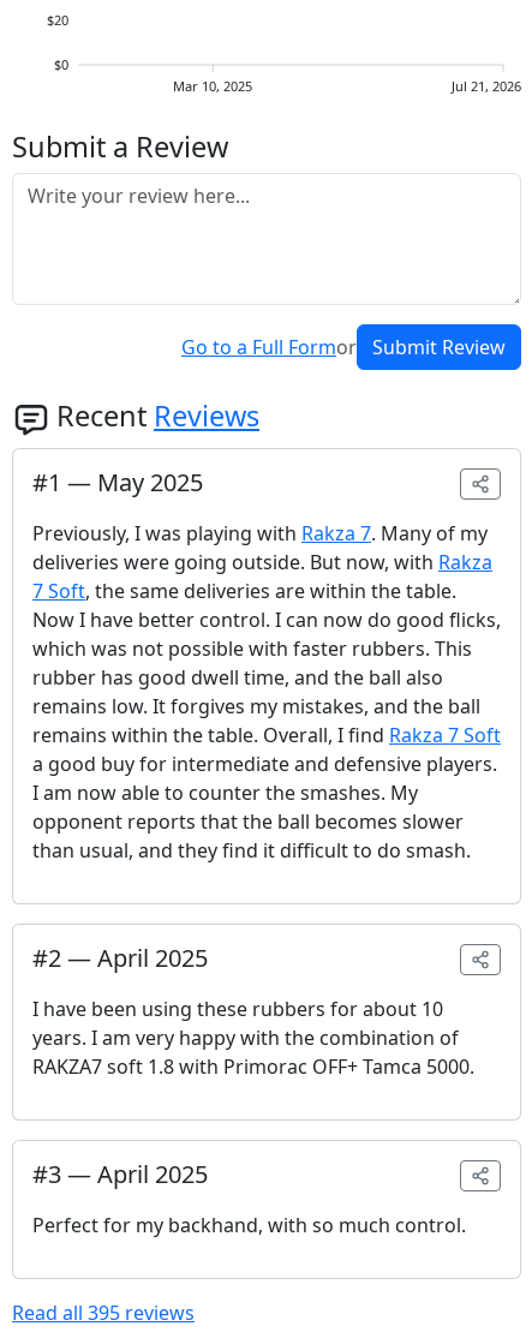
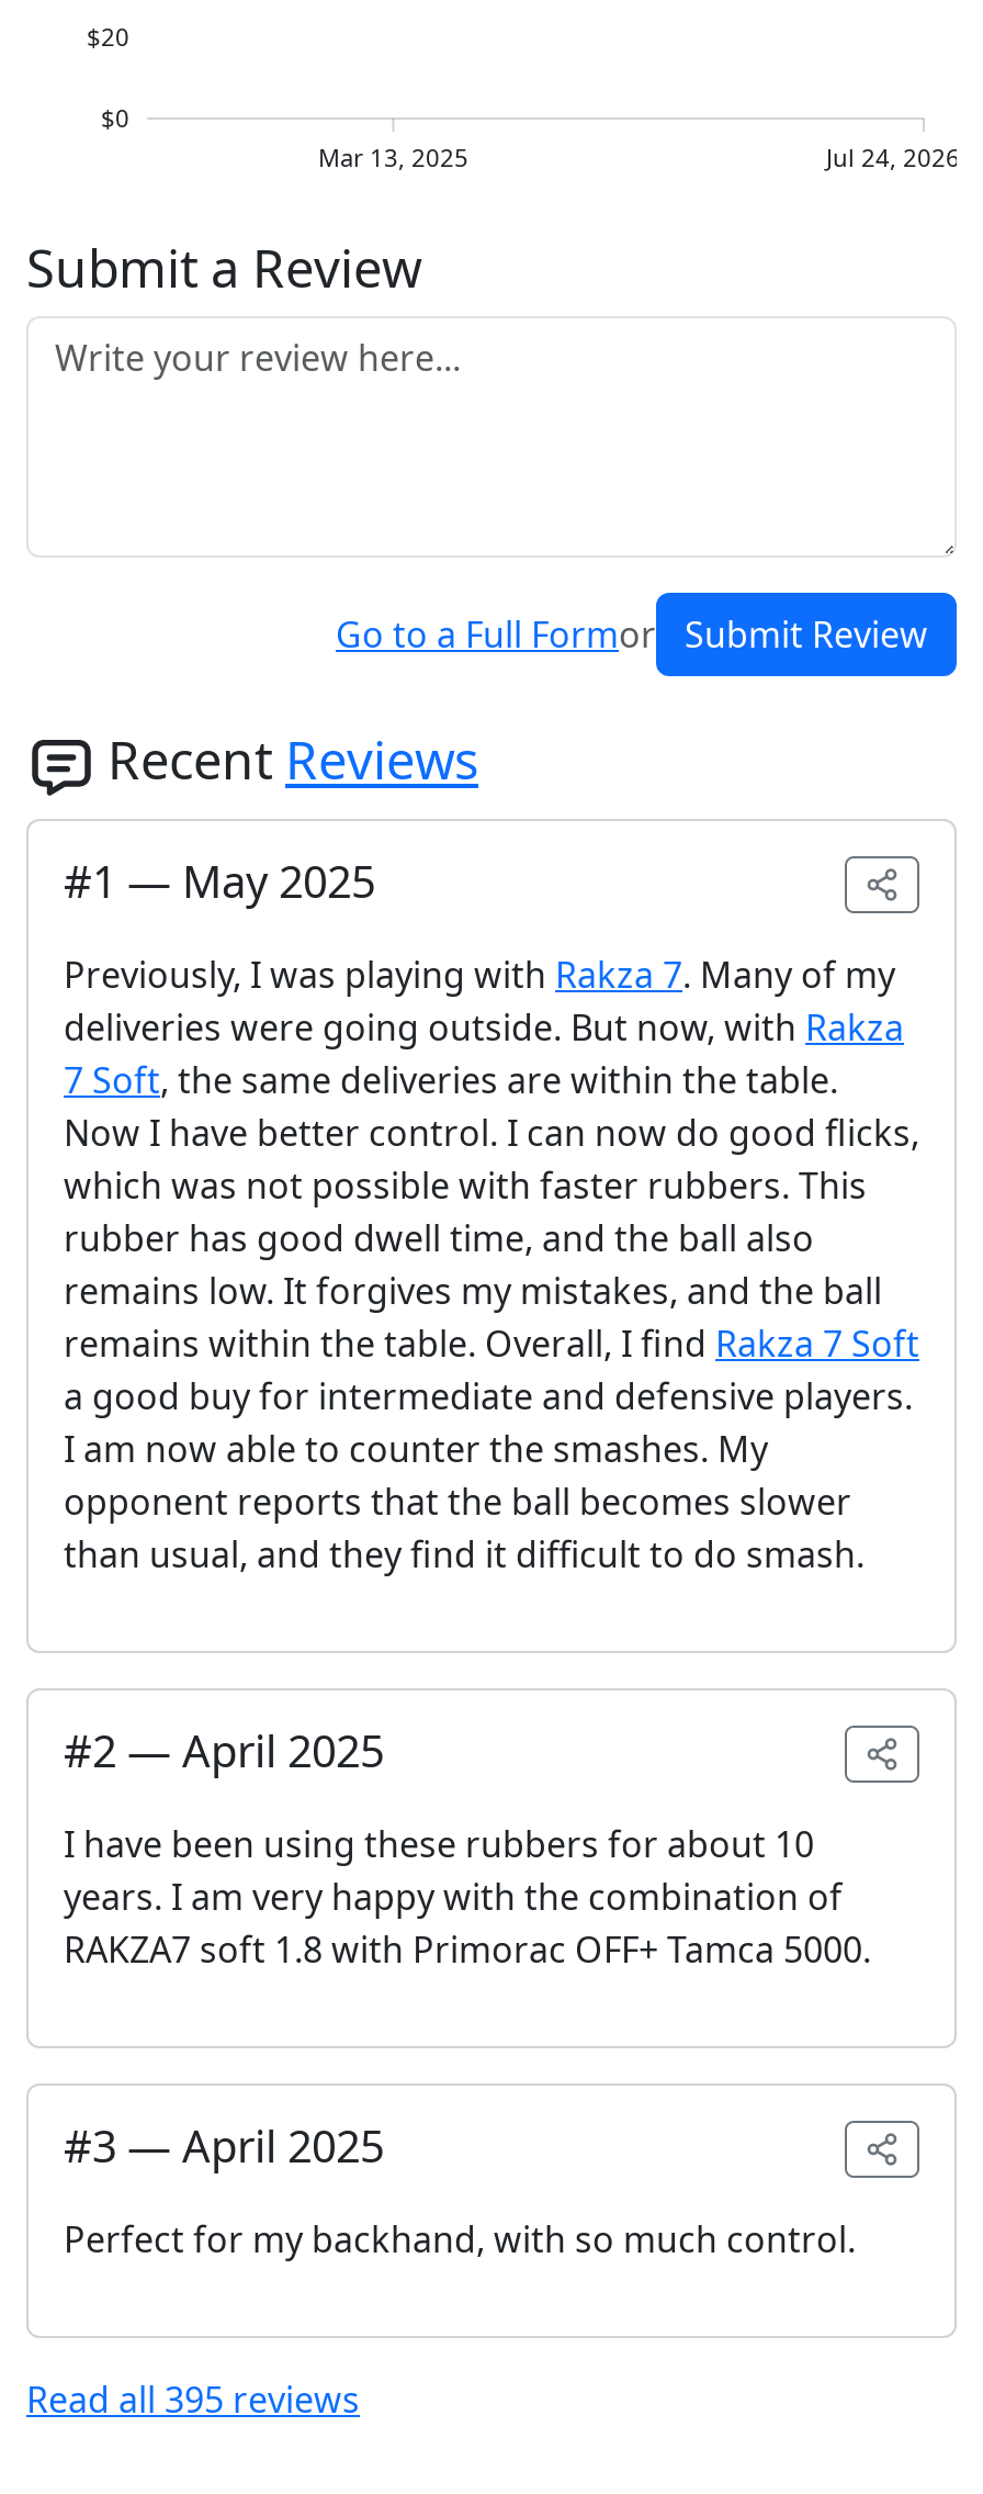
[173,77,253,95] Mar 10, 2025 -> [318,141,468,174] Mar 13, 2025
[450,77,521,95] Jul 21, 2026 -> [824,141,960,174] Jul 24, 2026

